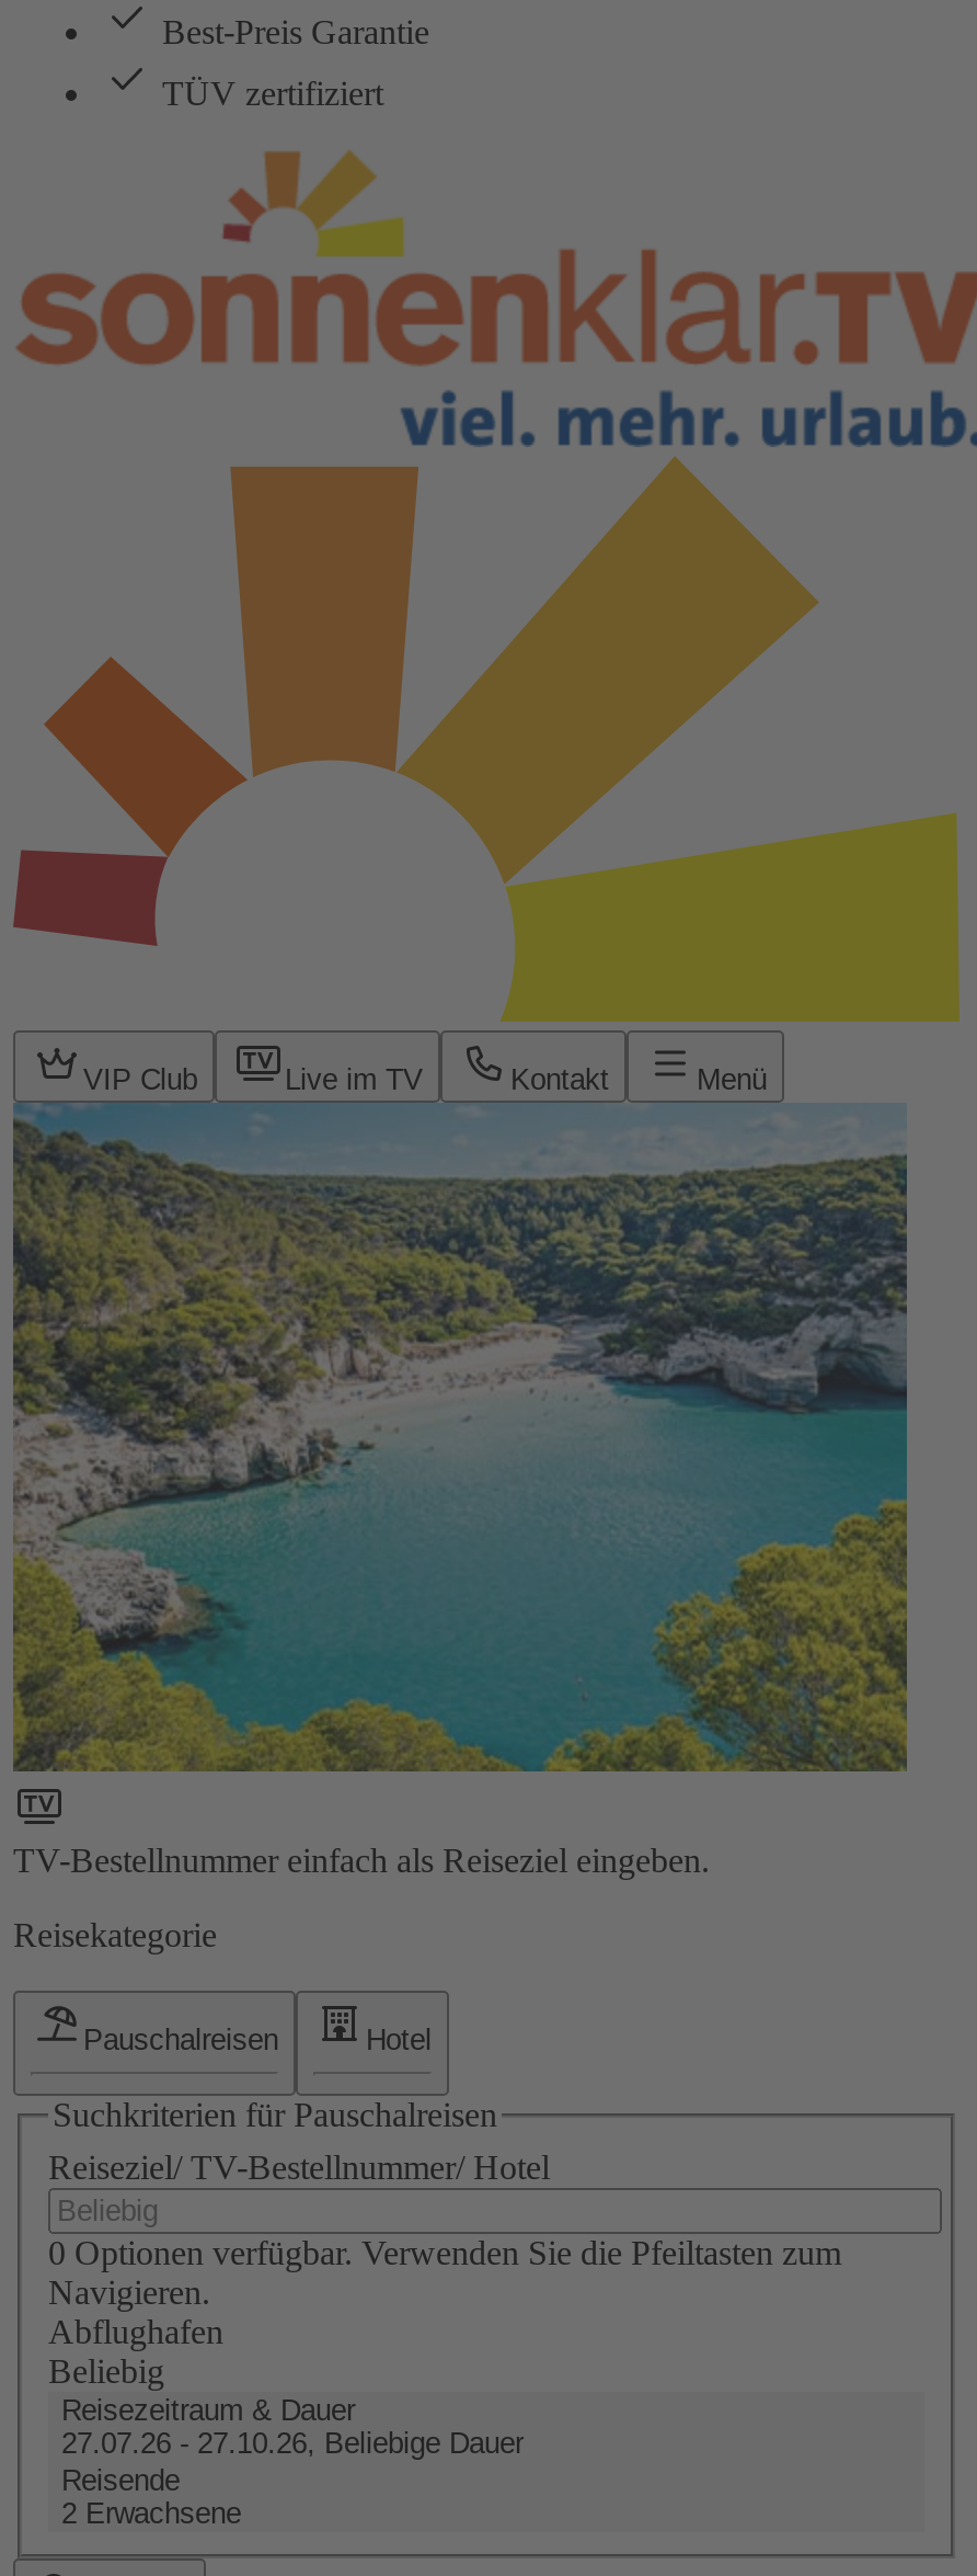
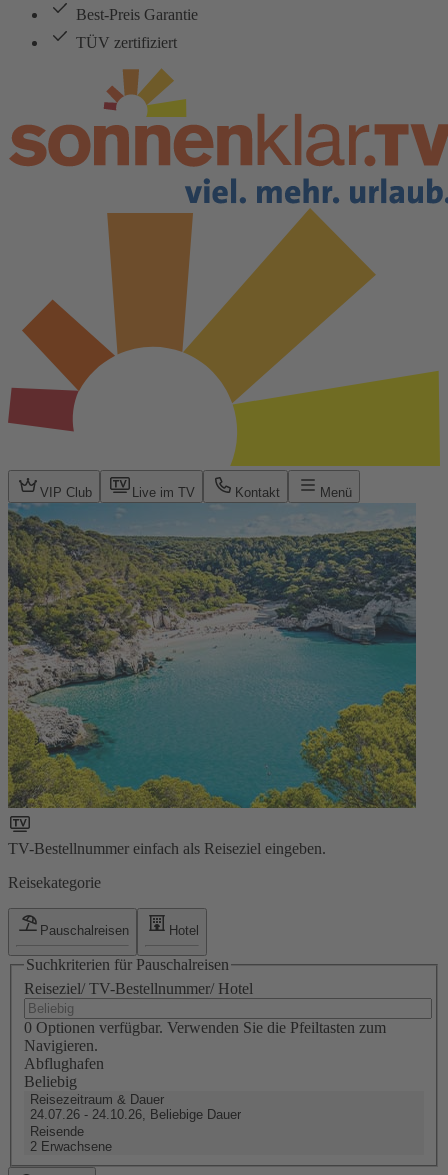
[61,2426,524,2459] 27.07.26 - 27.10.26, Beliebige Dauer -> [30,1107,241,1122] 24.07.26 - 24.10.26, Beliebige Dauer

